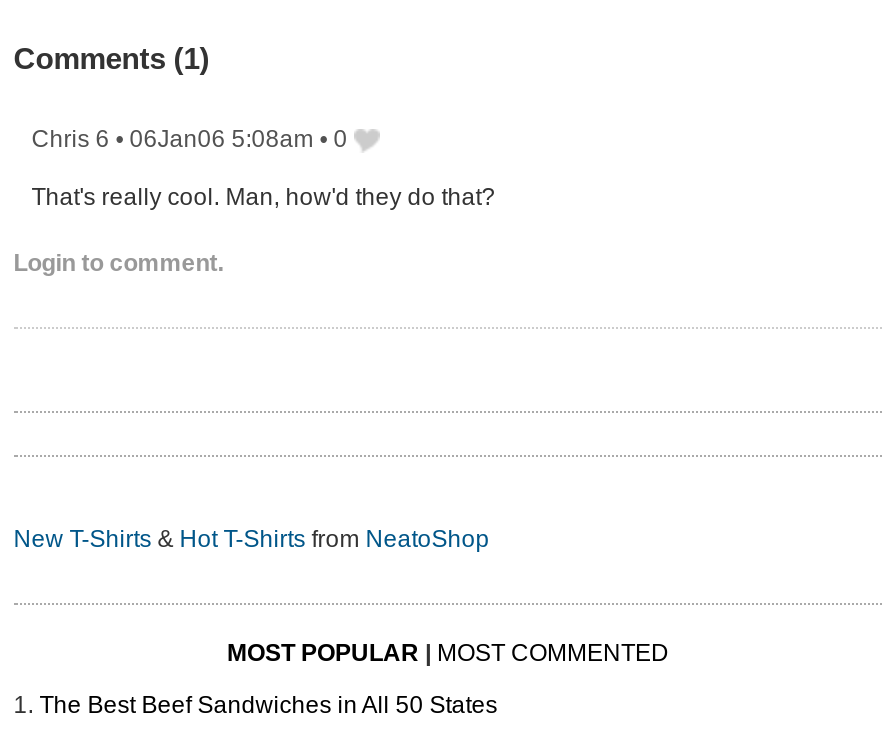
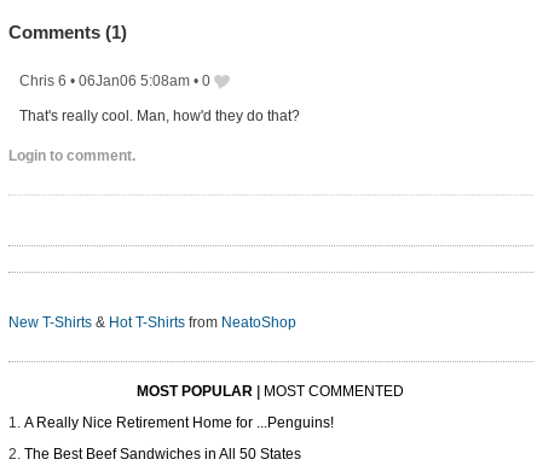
none -> [24,415,333,432] A Really Nice Retirement Home for ...Penguins!

